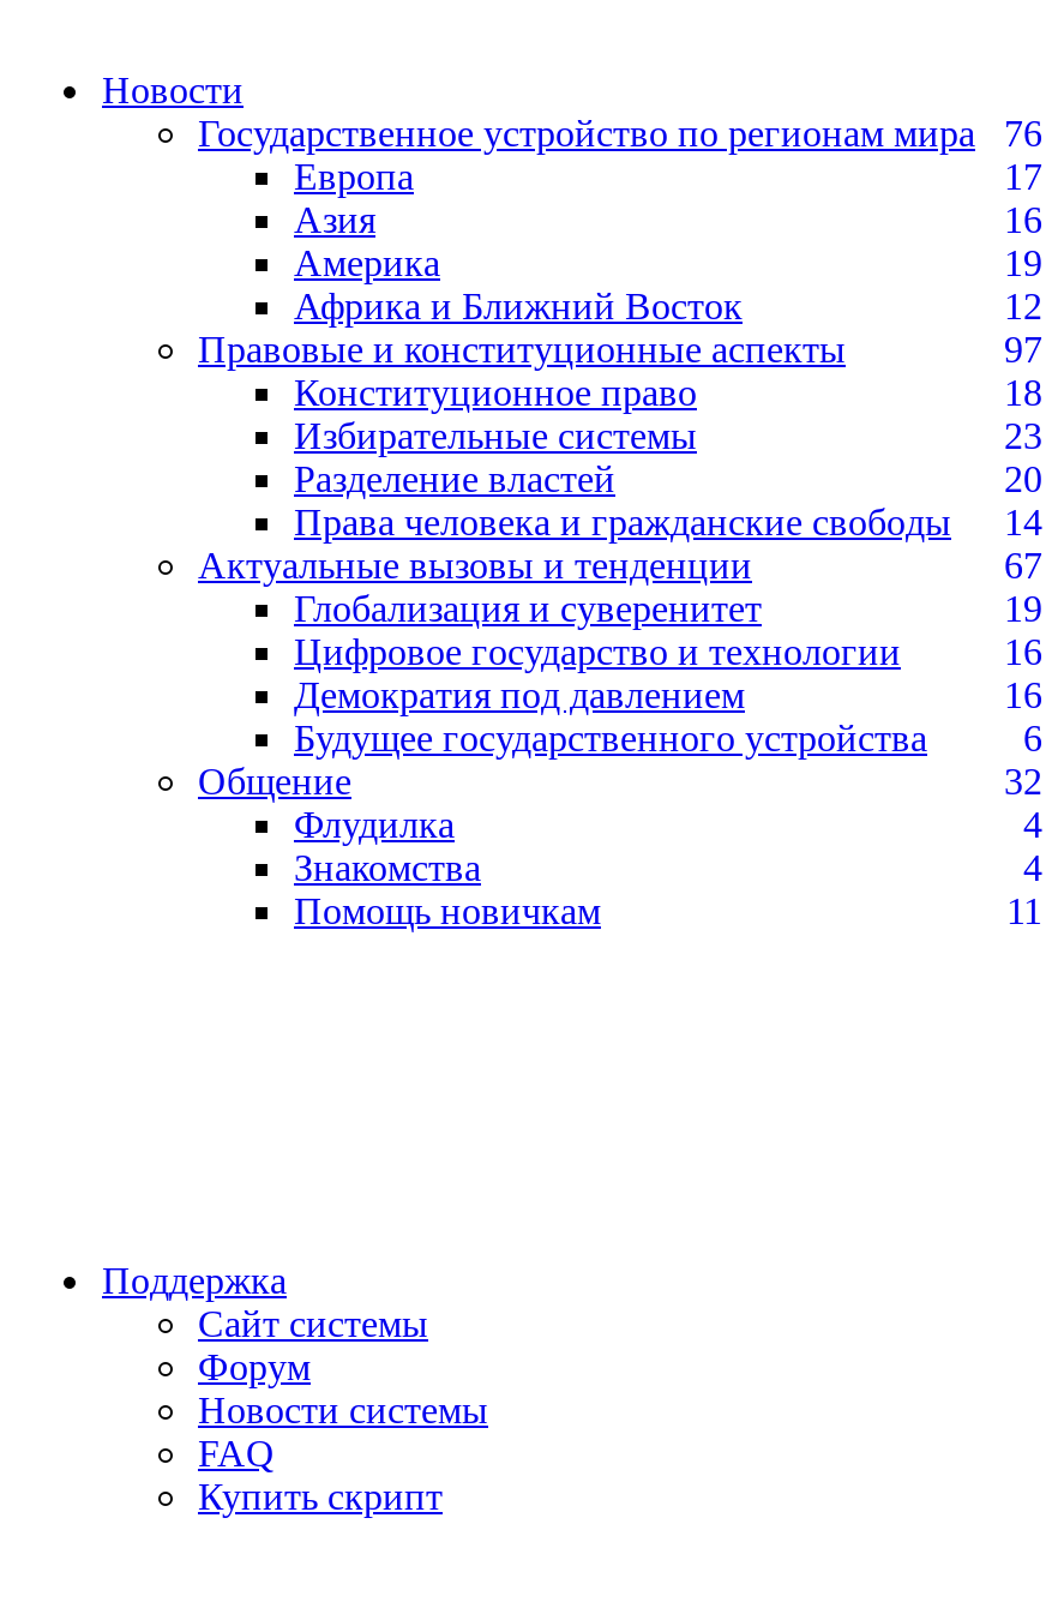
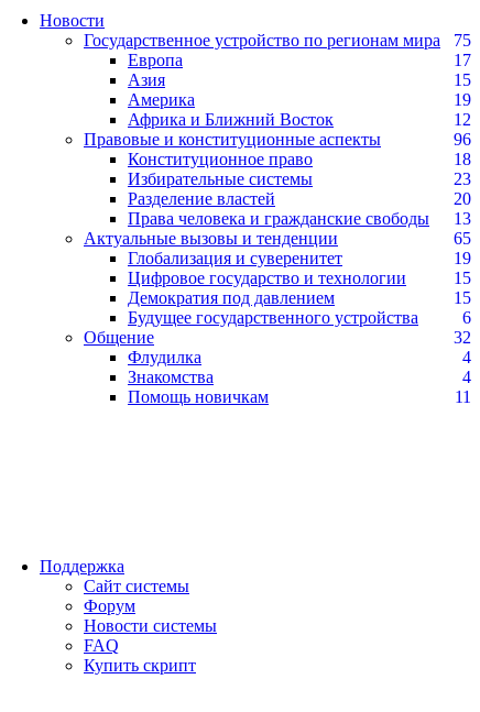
[198,113,1042,154] Государственное устройство по регионам мира 76 -> [84,31,471,50] Государственное устройство по регионам мира 75
[1004,199,1042,240] 16 -> [454,70,471,89] 15
[1004,329,1042,370] 97 -> [454,130,471,149] 96
[294,502,1042,542] Права человека и гражданские свободы 14 -> [128,209,471,228] Права человека и гражданские свободы 13
[1004,545,1042,586] 67 -> [454,229,471,248] 65
[1004,631,1042,672] 16 -> [454,269,471,287] 15
[1004,674,1042,715] 16 -> [454,288,471,307] 15

